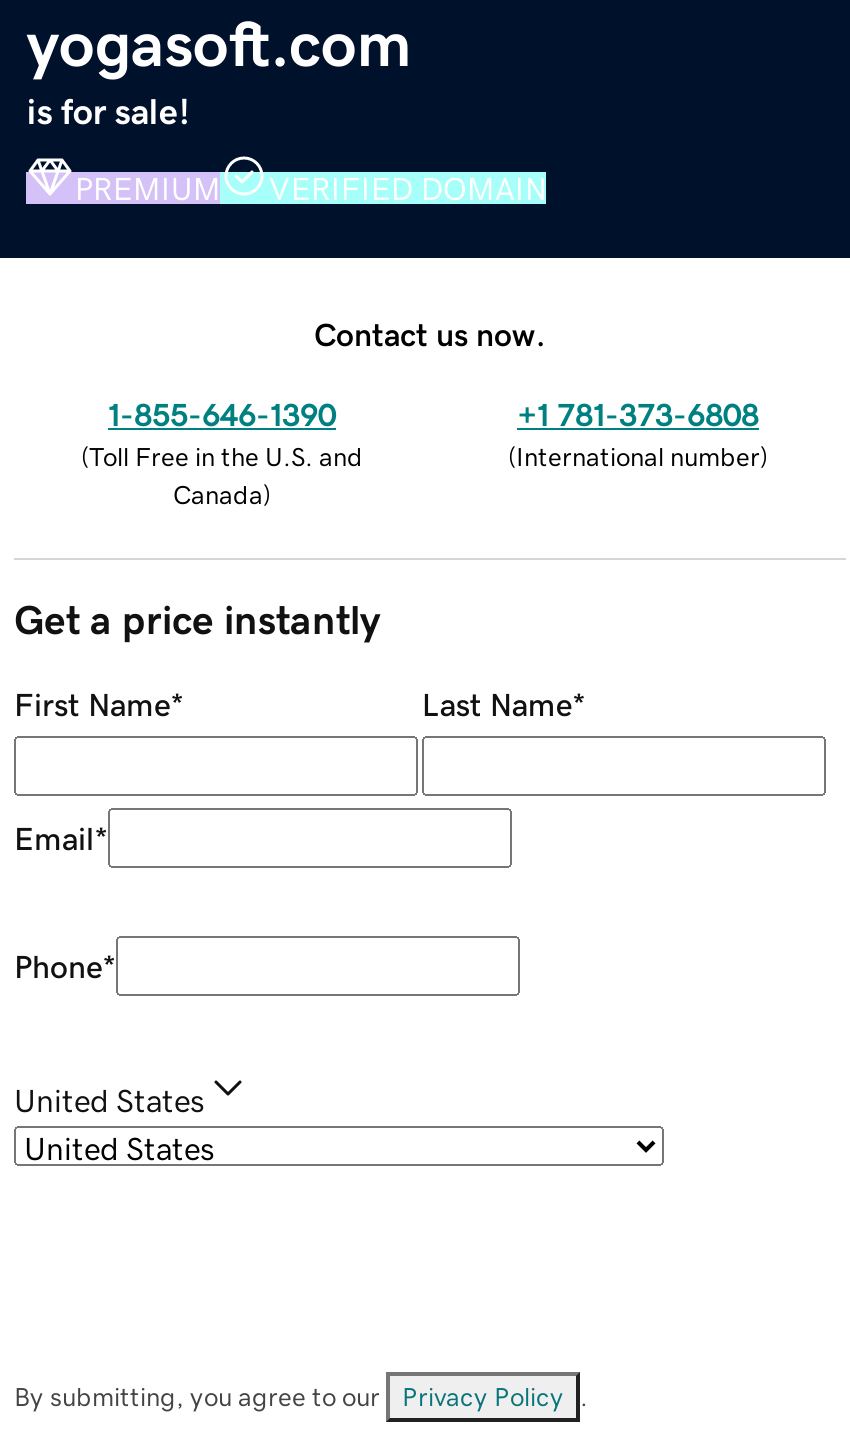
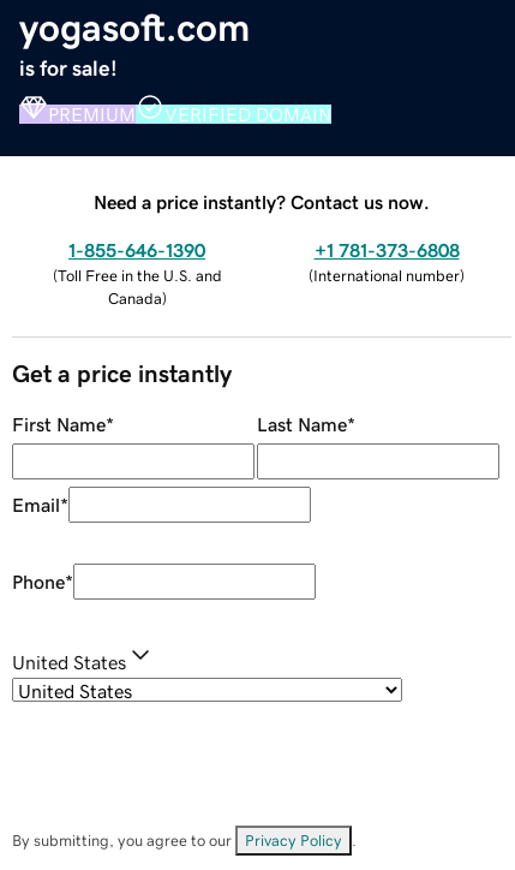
[314,317,546,349] Contact us now. -> [94,192,430,211] Need a price instantly? Contact us now.

